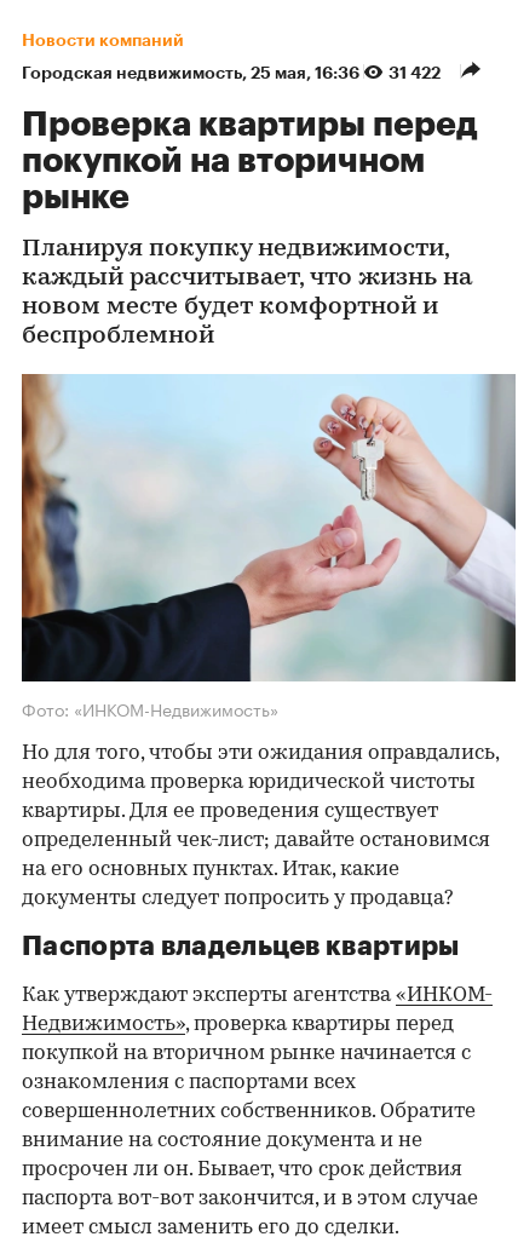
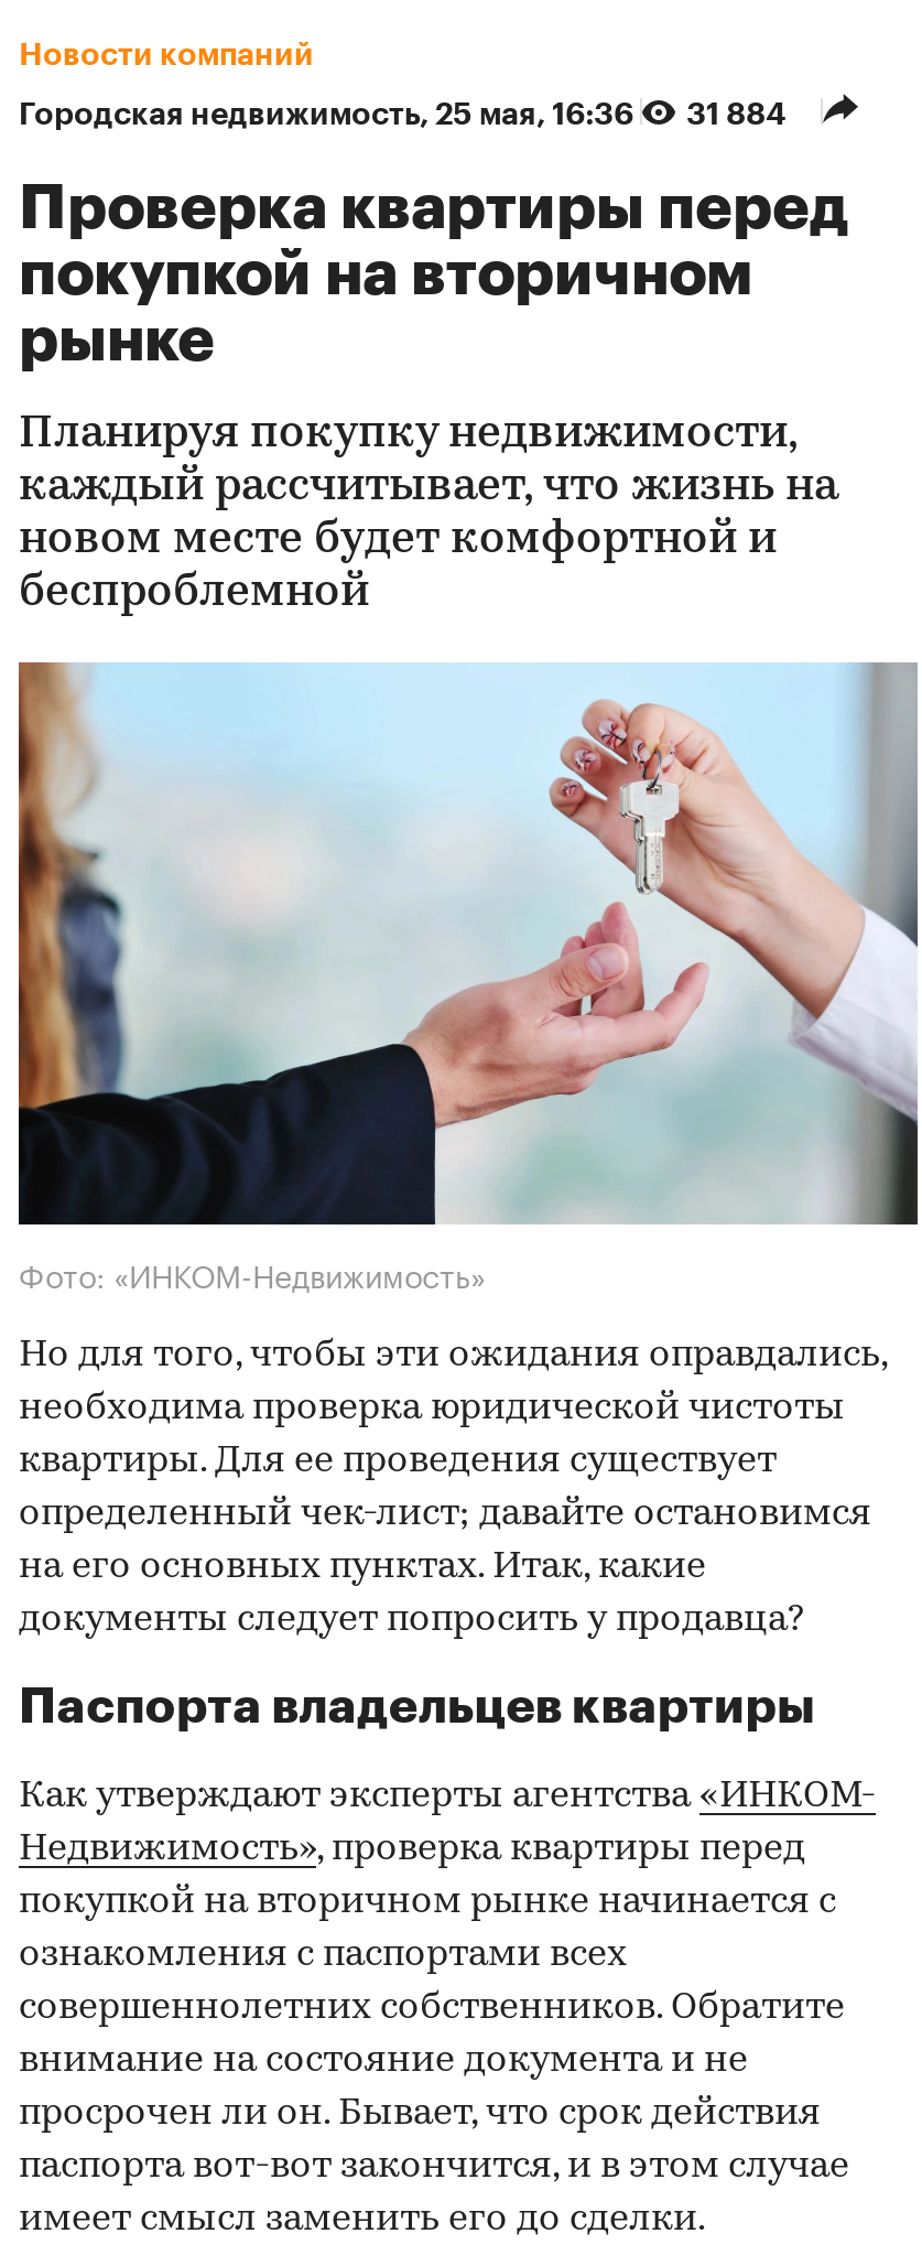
[22,64,441,81] Городская недвижимость, 25 мая, 16:36 31 422 -> [19,98,785,129] Городская недвижимость, 25 мая, 16:36 31 884

